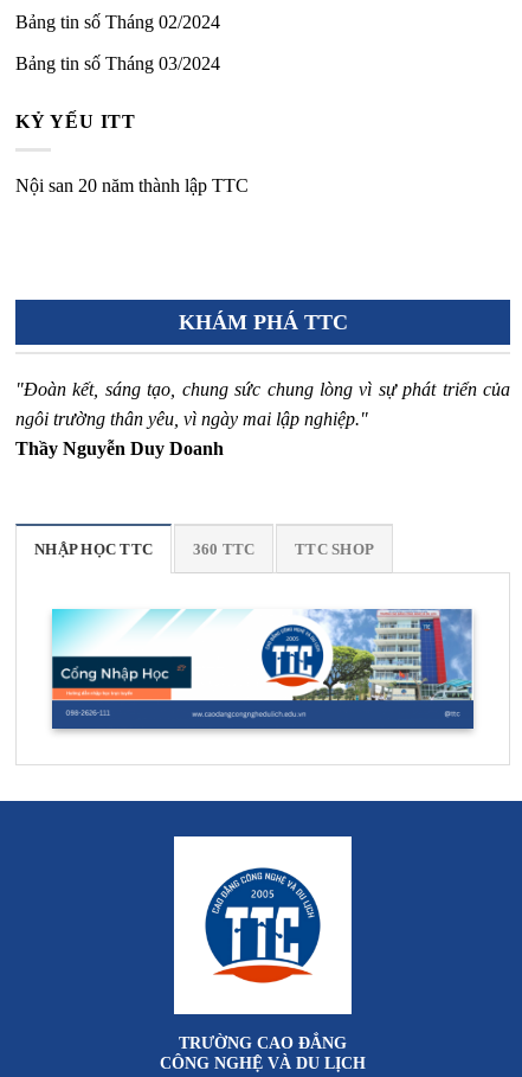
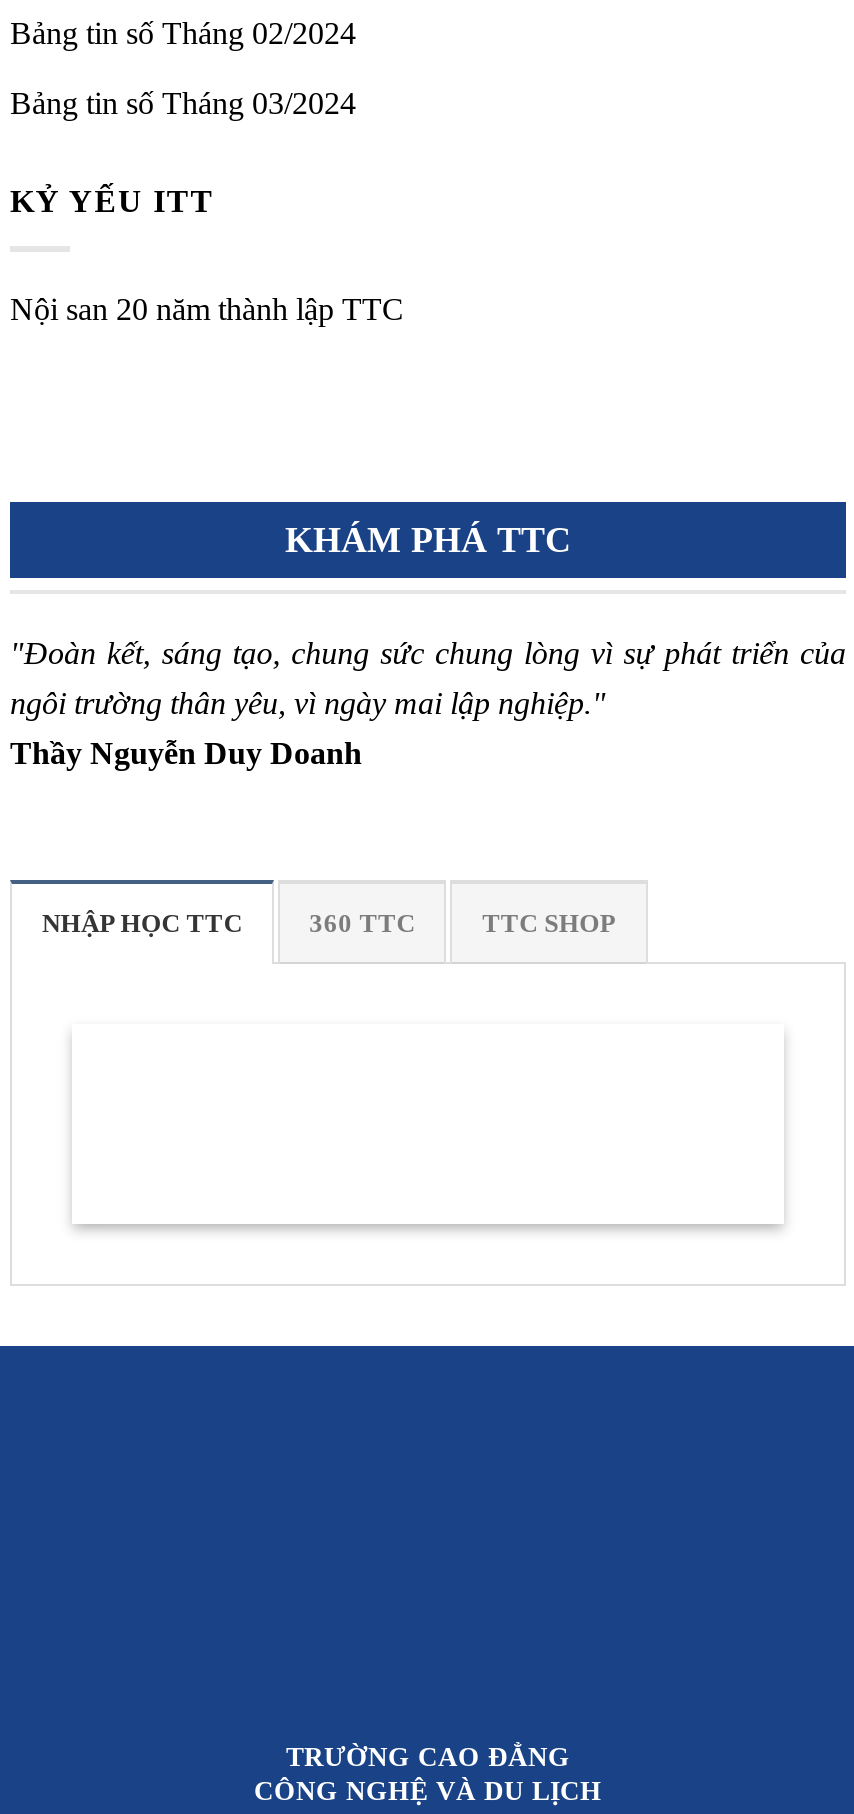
[51,608,475,730] [image] -> none
[173,835,353,1015] [image] -> none

